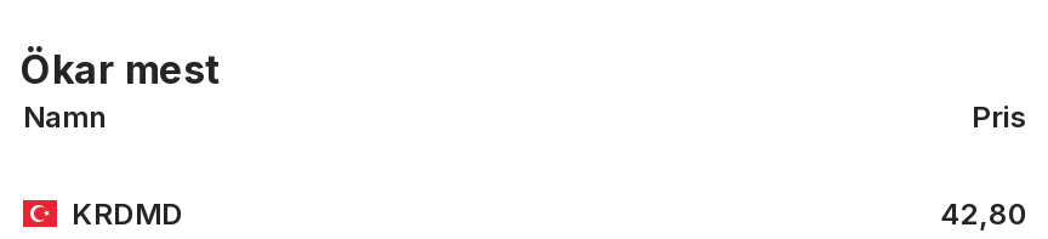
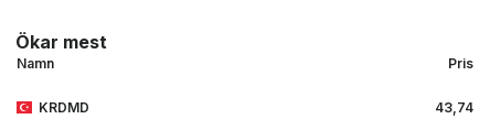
[940,195,1027,231] 42,80 -> [435,99,473,115] 43,74

